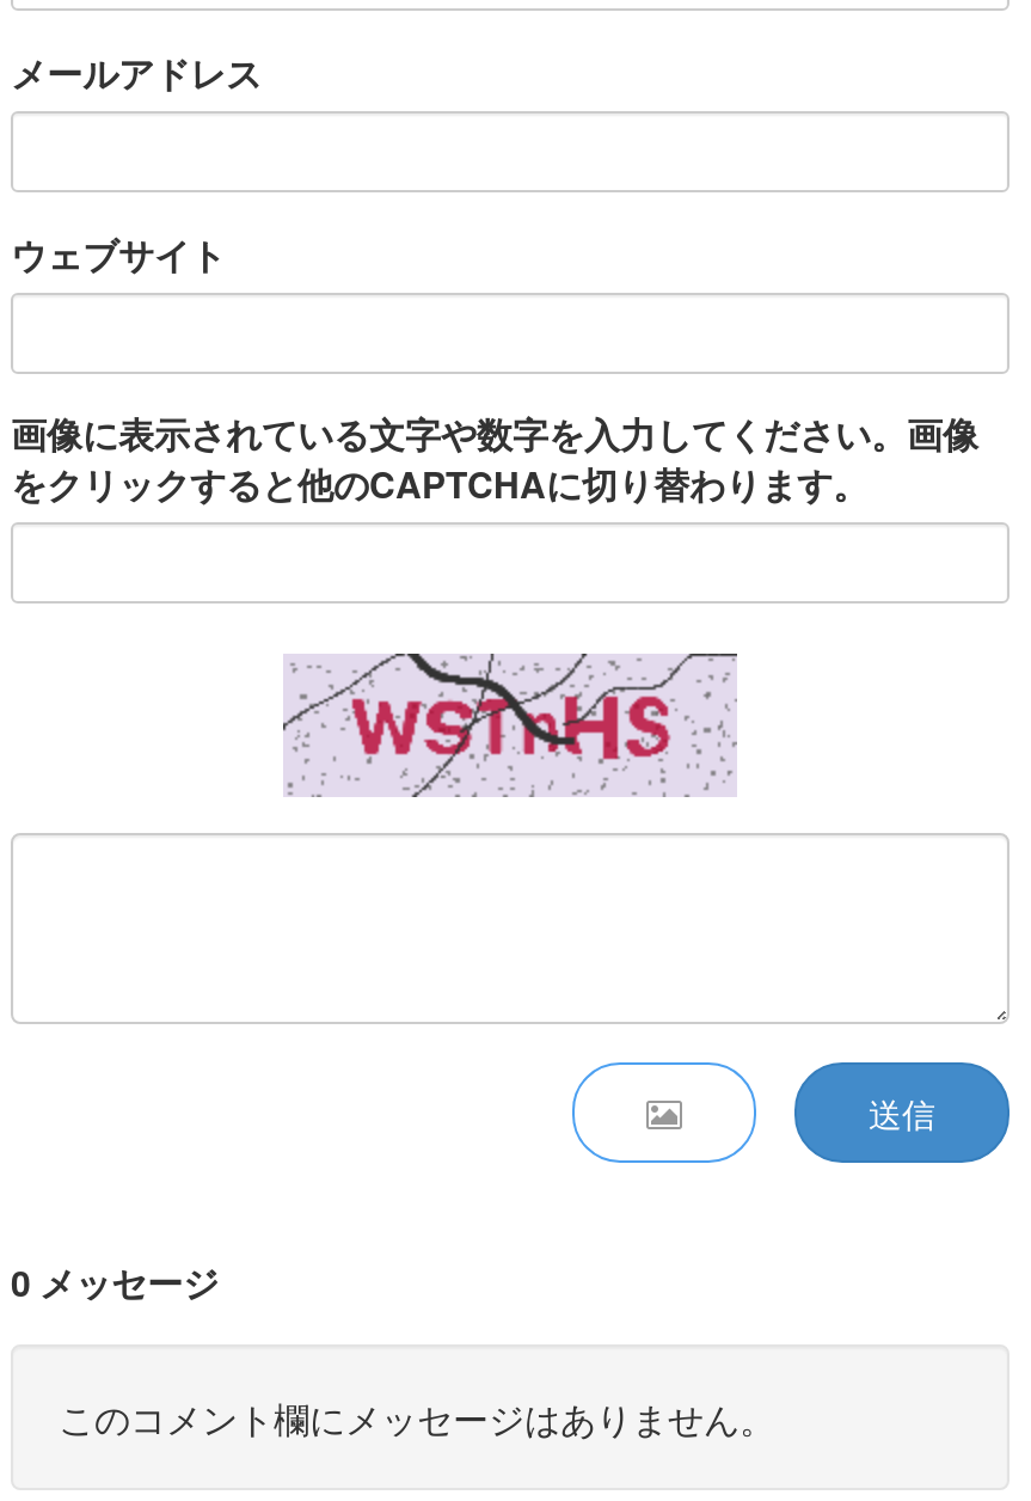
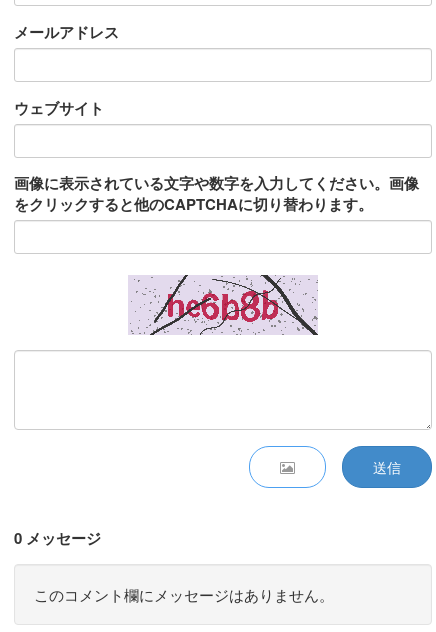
[281,651,737,799] [image] -> [129,274,318,336] [image]

